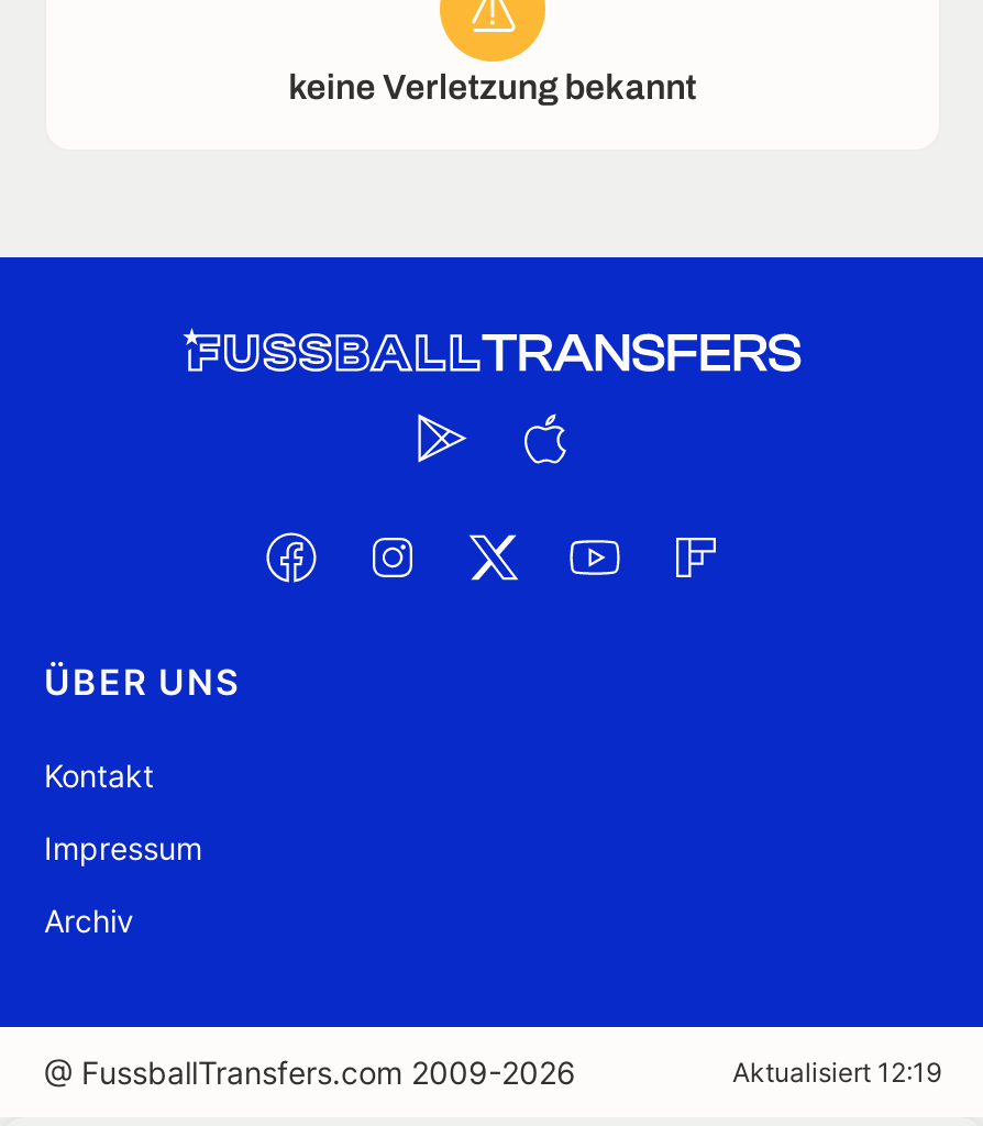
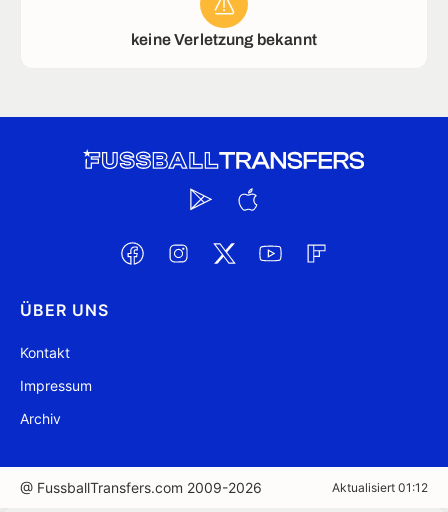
[732,1056,941,1089] Aktualisiert 12:19 -> [332,480,428,495] Aktualisiert 01:12

